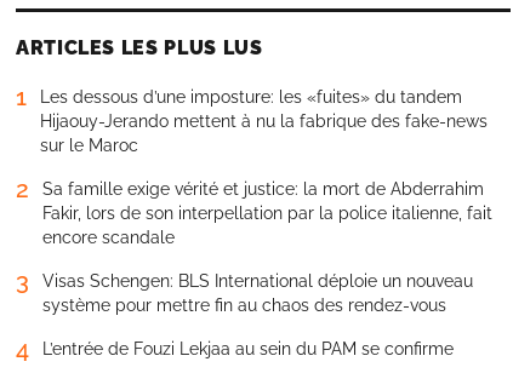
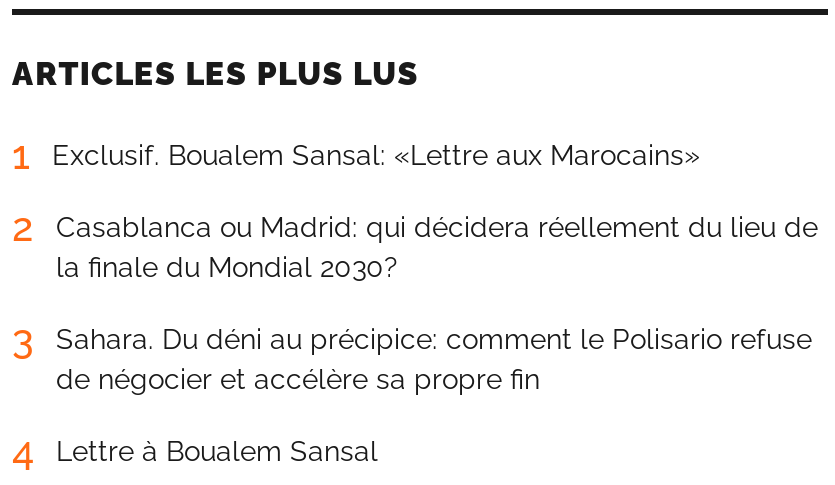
[40,87,488,155] Les dessous d’une imposture: les «fuites» du tandem | Hijaouy-Jerando mettent à nu la fabrique des fake-news | sur le Maroc -> [52,139,700,171] Exclusif. Boualem Sansal: «Lettre aux Marocains»
[42,179,492,247] Sa famille exige vérité et justice: la mort de Abderrahim | Fakir, lors de son interpellation par la police italienne, fait | encore scandale -> [56,211,818,283] Casablanca ou Madrid: qui décidera réellement du lieu de | la finale du Mondial 2030?
[42,272,473,315] Visas Schengen: BLS International déploie un nouveau | système pour mettre fin au chaos des rendez-vous -> [56,323,812,395] Sahara. Du déni au précipice: comment le Polisario refuse | de négocier et accélère sa propre fin
[42,339,454,359] L’entrée de Fouzi Lekjaa au sein du PAM se confirme -> [56,435,378,467] Lettre à Boualem Sansal

